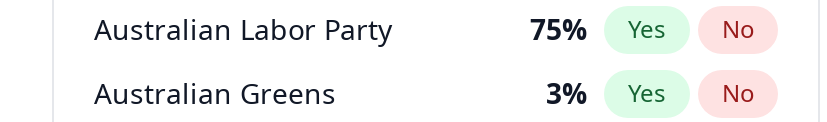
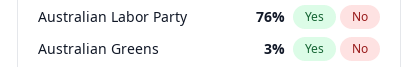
[530,10,754,48] 75% Yes No -> [256,7,368,26] 76% Yes No

